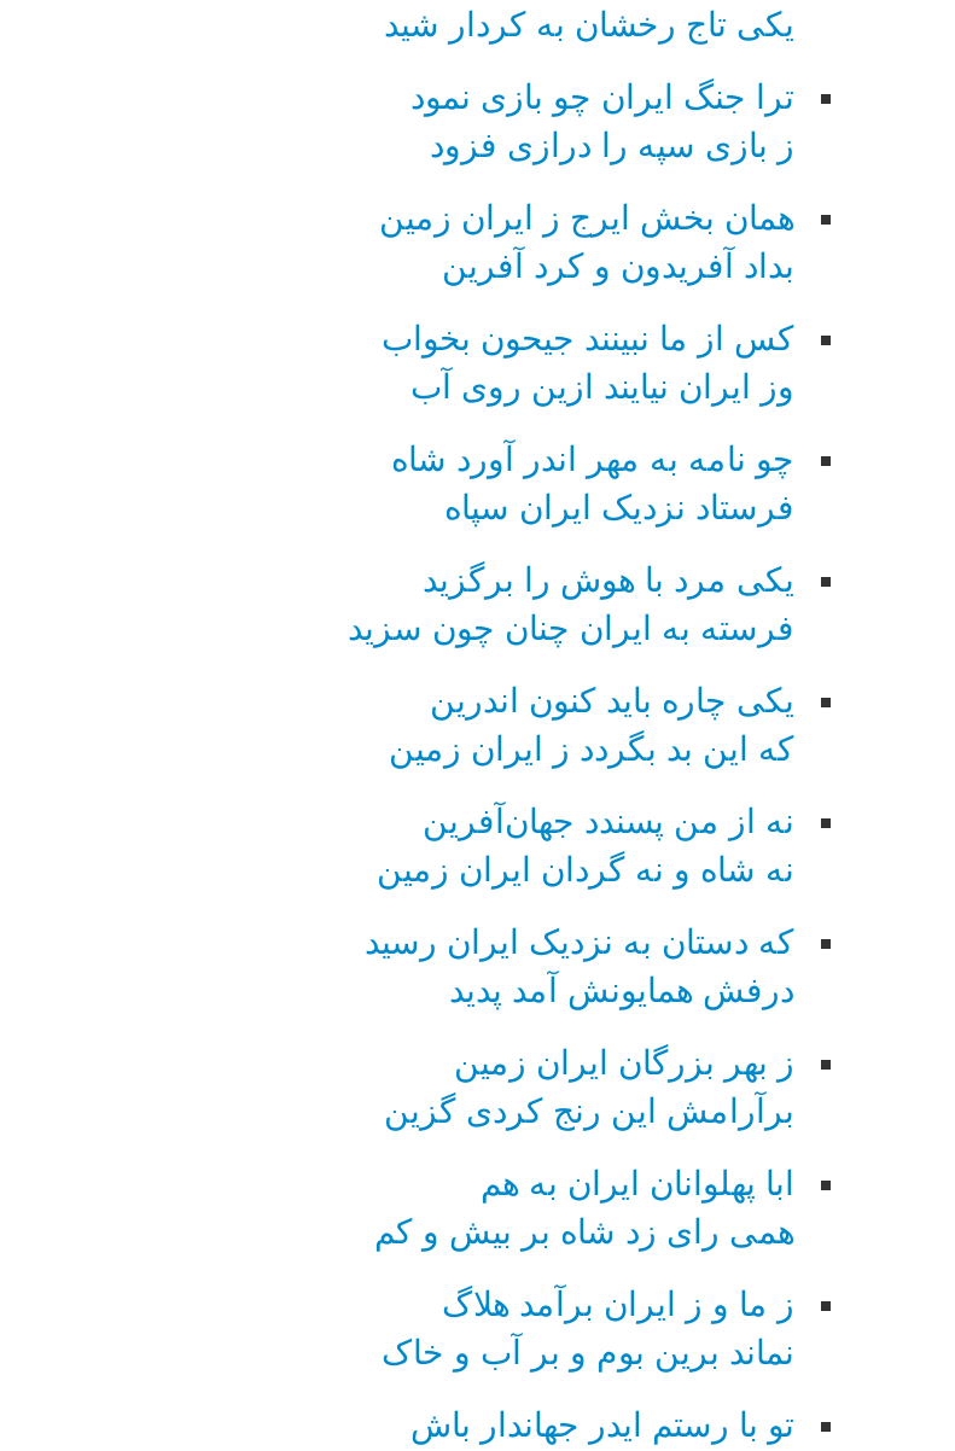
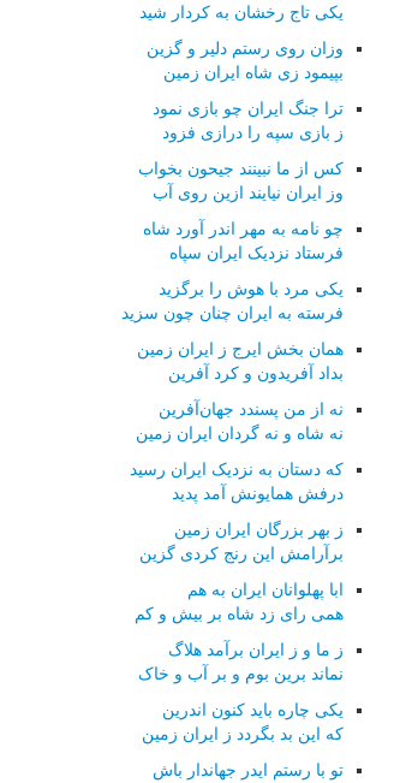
none -> [147,38,344,82] وزان روی رستم دلیر و گزین | بپیمود زی شاه ایران زمین
moved [379,198,794,285] -> [137,339,344,382]: همان بخش ایرج ز ایران زمین | بداد آفریدون و کرد آفرین
moved [389,681,794,768] -> [142,700,344,743]: یکی چاره باید کنون اندرین | که این بد بگردد ز ایران زمین

